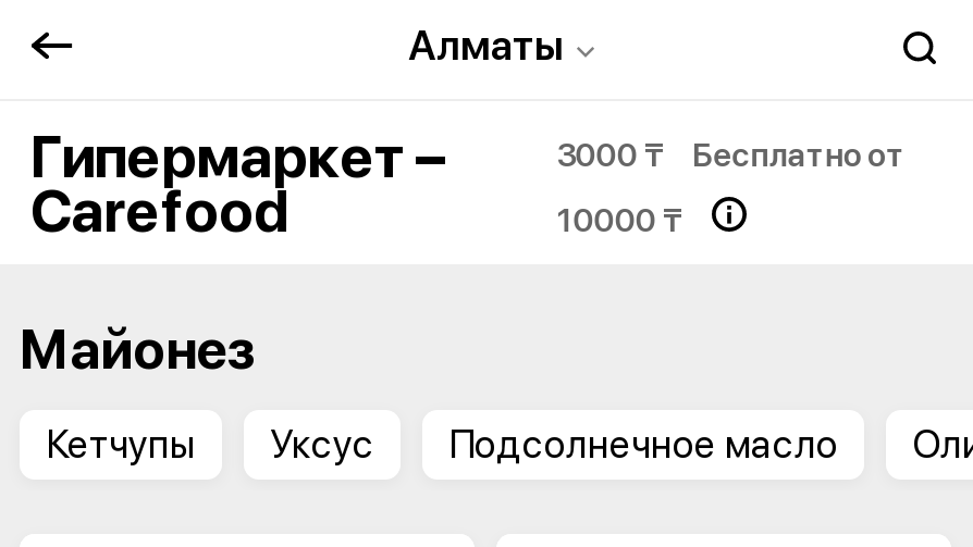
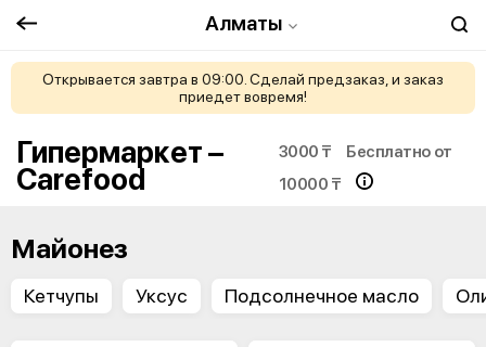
none -> [42,70,444,105] Открывается завтра в 09:00. Сделай предзаказ, и заказ | приедет вовремя!

